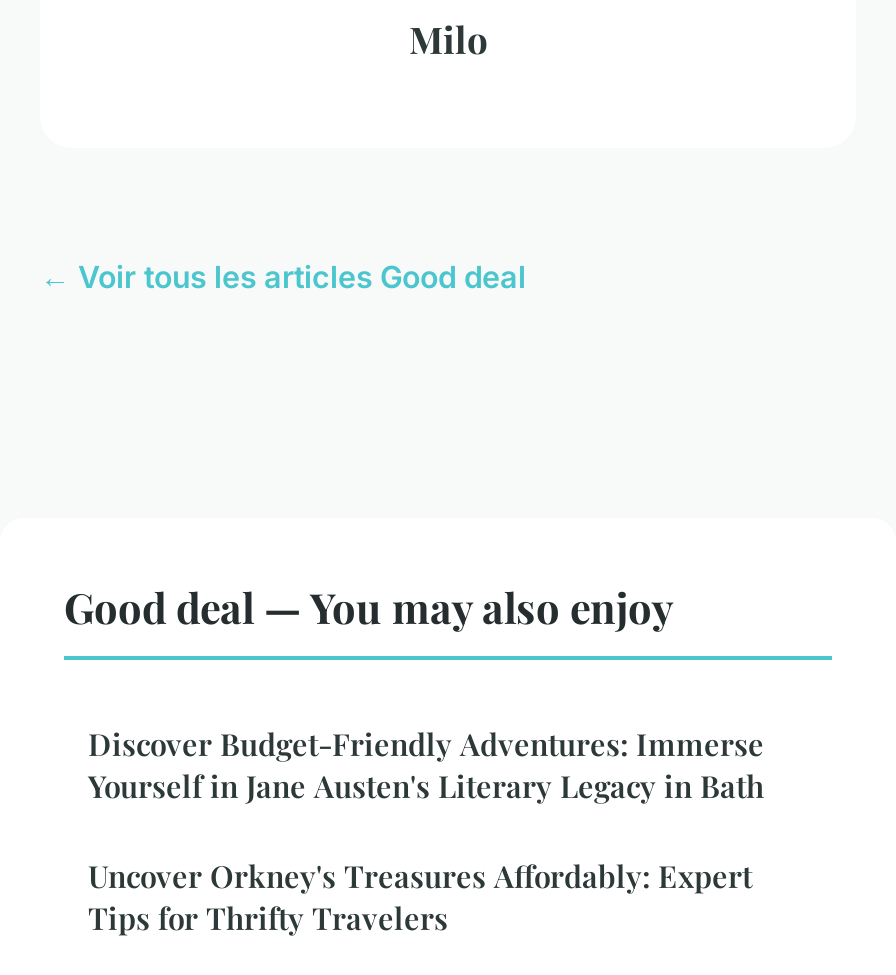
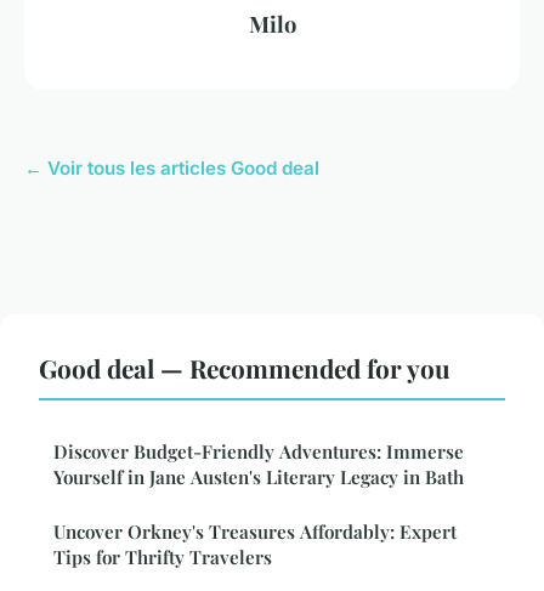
[64,577,674,633] Good deal — You may also enjoy -> [39,350,450,384] Good deal — Recommended for you

